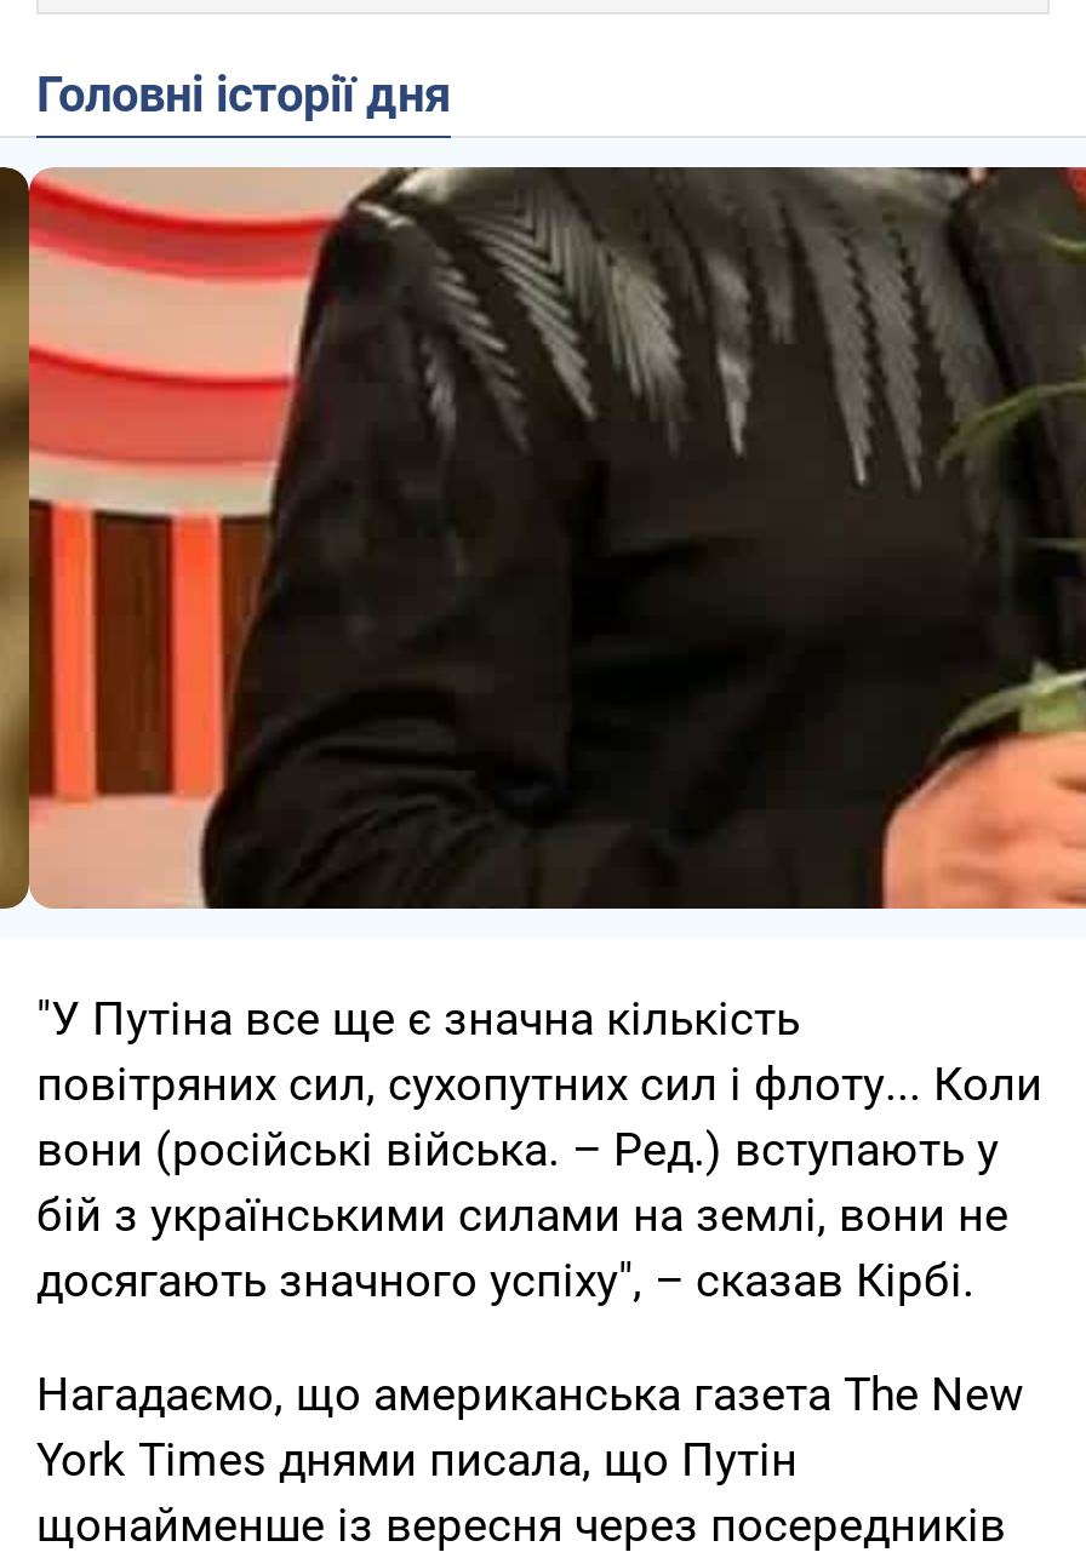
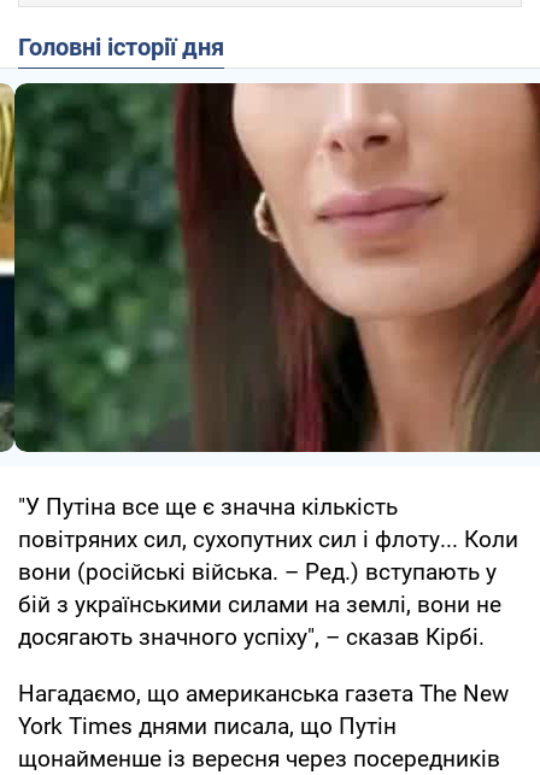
[7,165,1079,911] [image] -> [4,82,536,453] [image]

